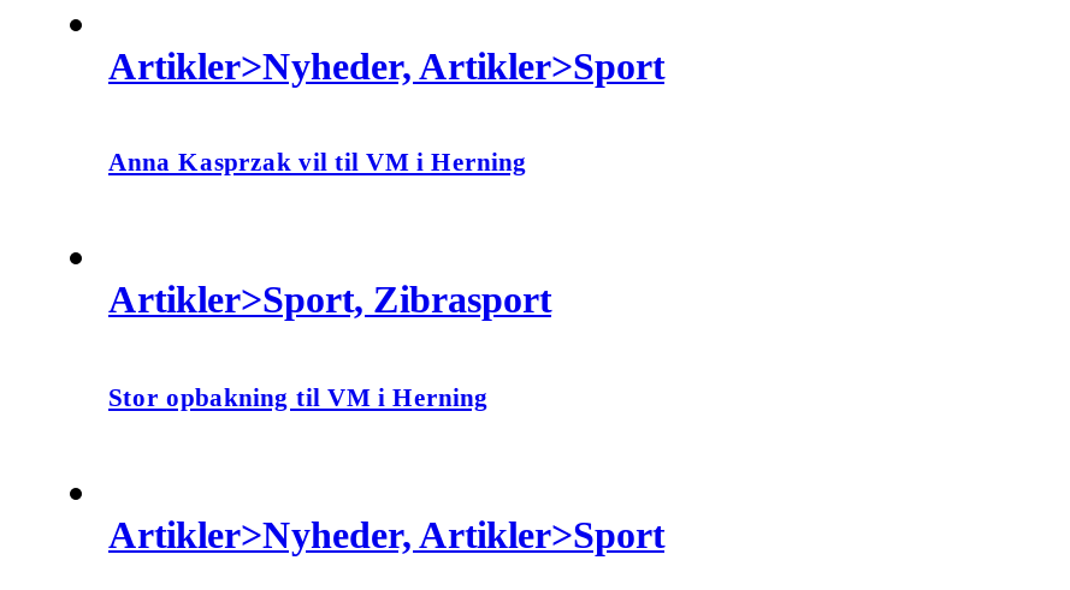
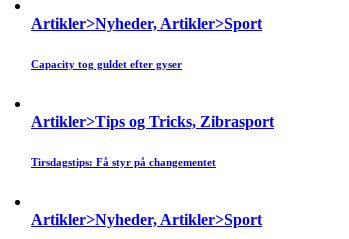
[108,148,527,177] Anna Kasprzak vil til VM i Herning -> [31,58,182,70] Capacity tog guldet efter gyser
[108,280,551,321] Artikler>Sport, Zibrasport -> [31,113,274,130] Artikler>Tips og Tricks, Zibrasport
[108,384,489,413] Stor opbakning til VM i Herning -> [31,156,216,168] Tirsdagstips: Få styr på changementet

